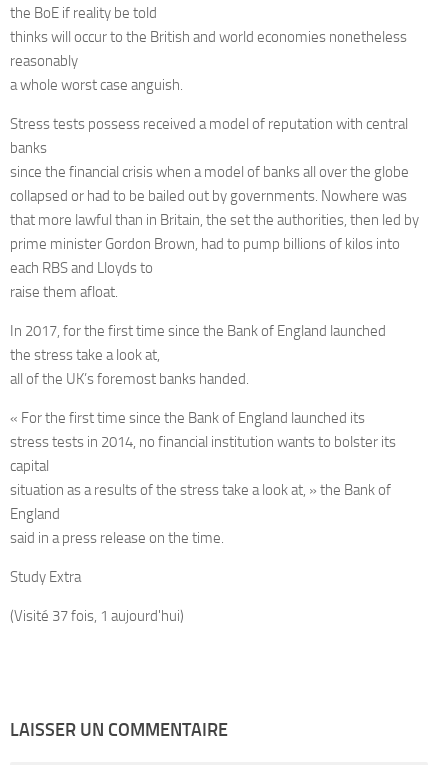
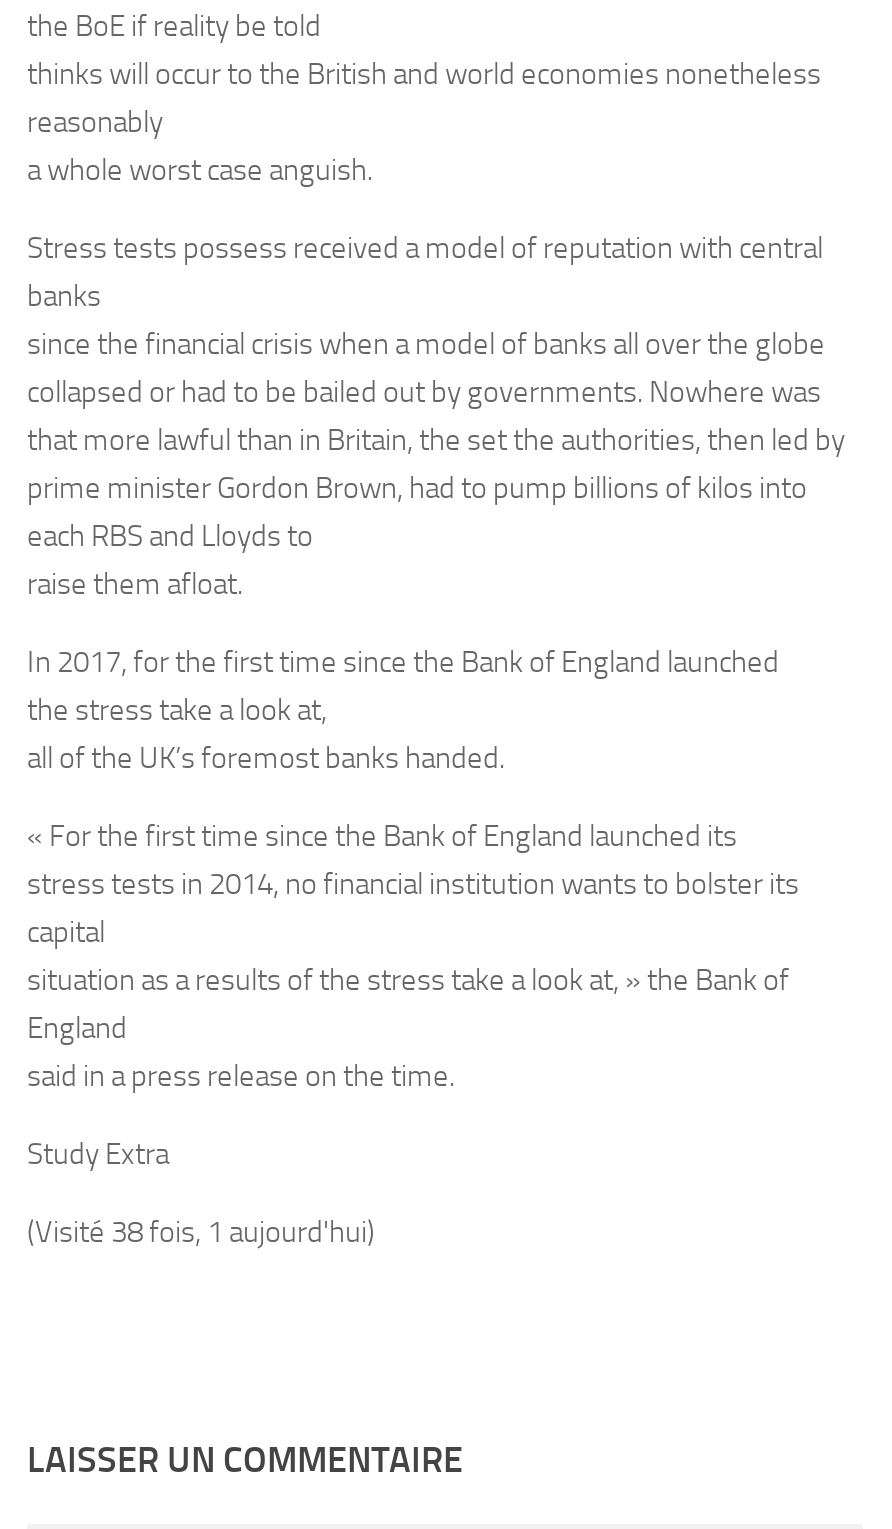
[10,607,184,625] (Visité 37 fois, 1 aujourd'hui) -> [27,1214,375,1250] (Visité 38 fois, 1 aujourd'hui)

